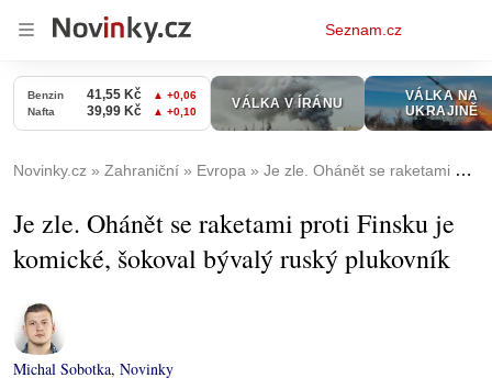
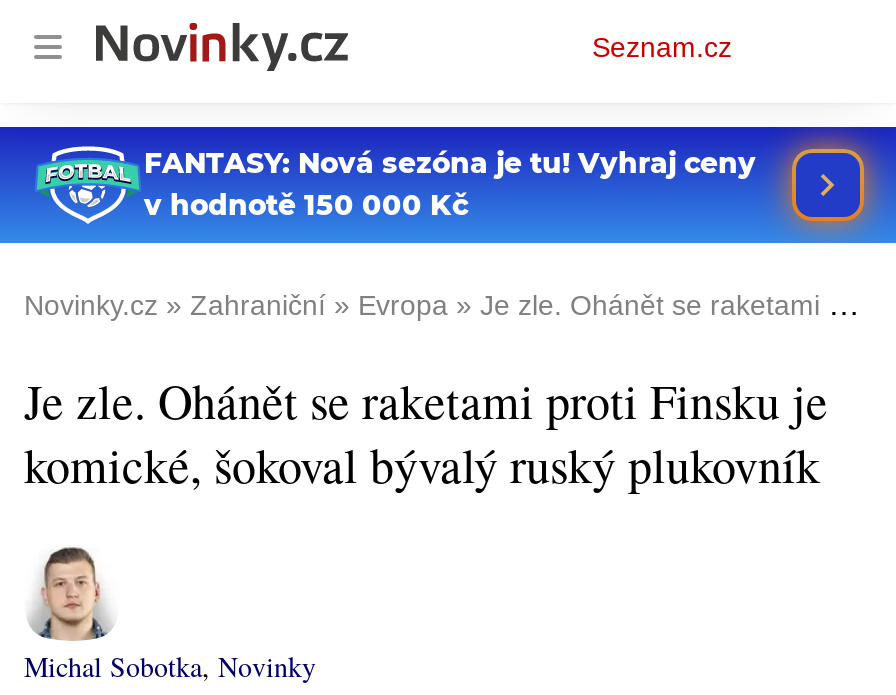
[3,74,489,136] [image] -> [6,125,890,245] [image]

